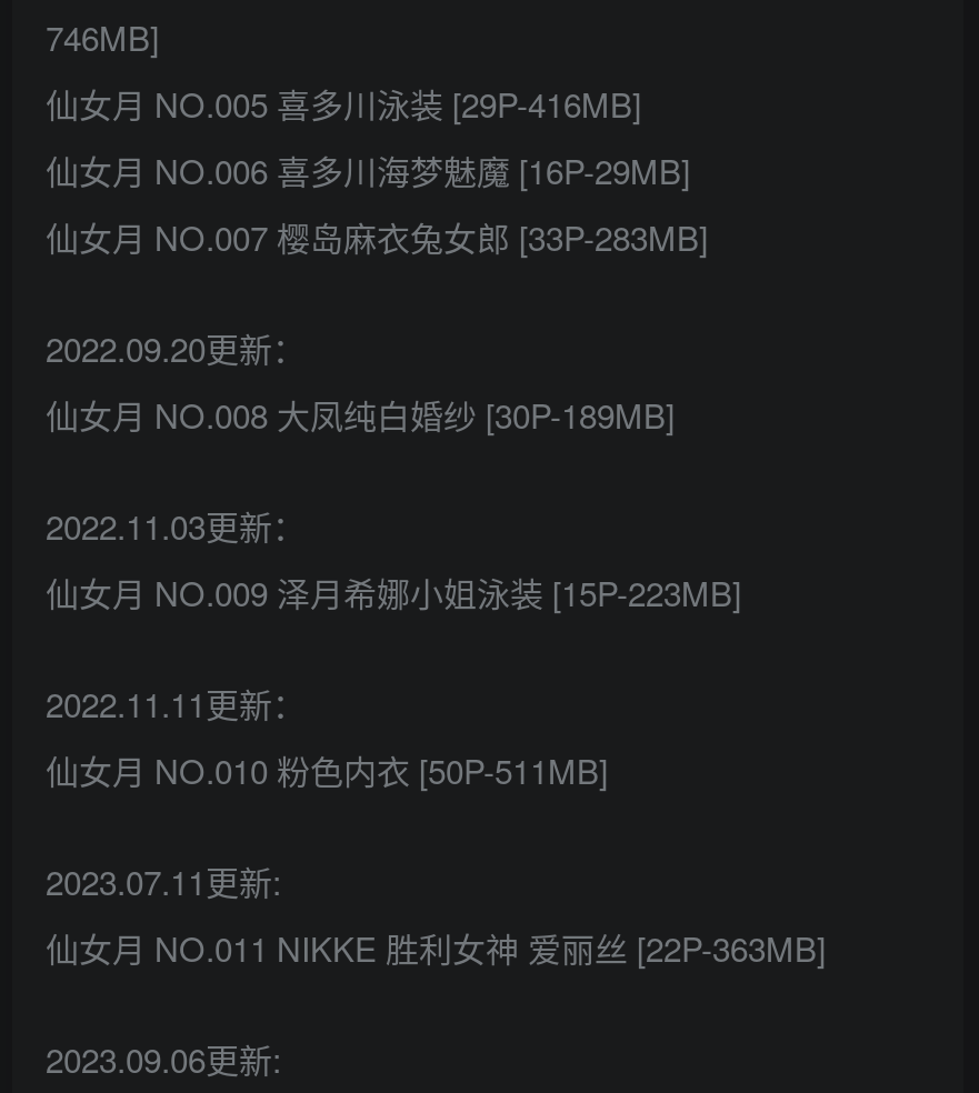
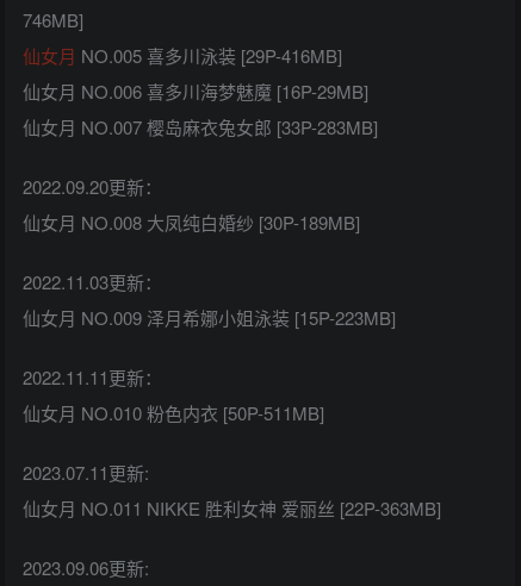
[46,80,641,127] 仙女月 NO.005 喜多川泳装 [29P-416MB] -> [23,43,342,68] 仙女月NO.005 喜多川泳装 [29P-416MB]

